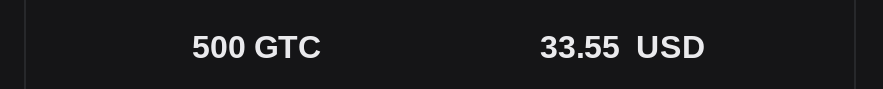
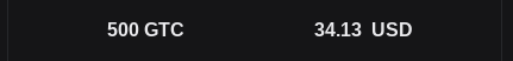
[540,30,706,64] 33.55 USD -> [314,20,413,40] 34.13 USD

